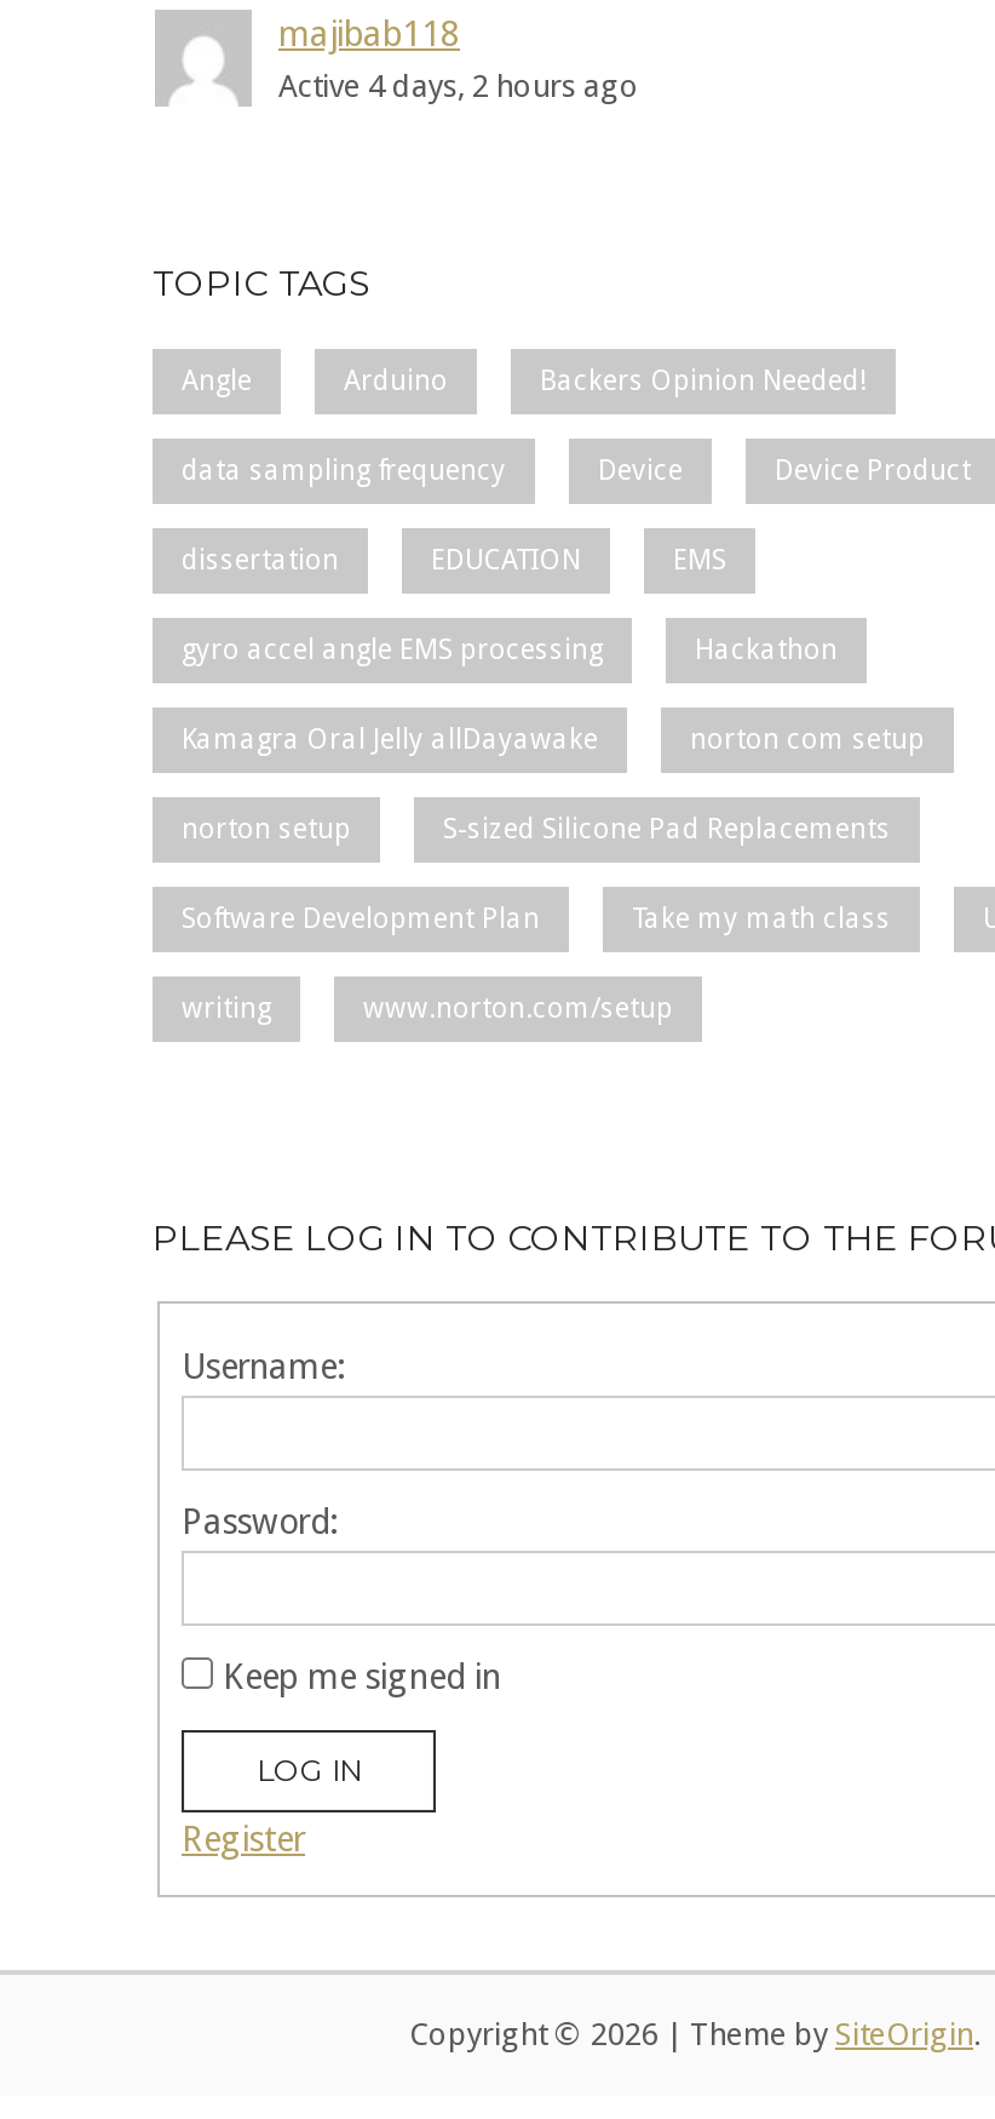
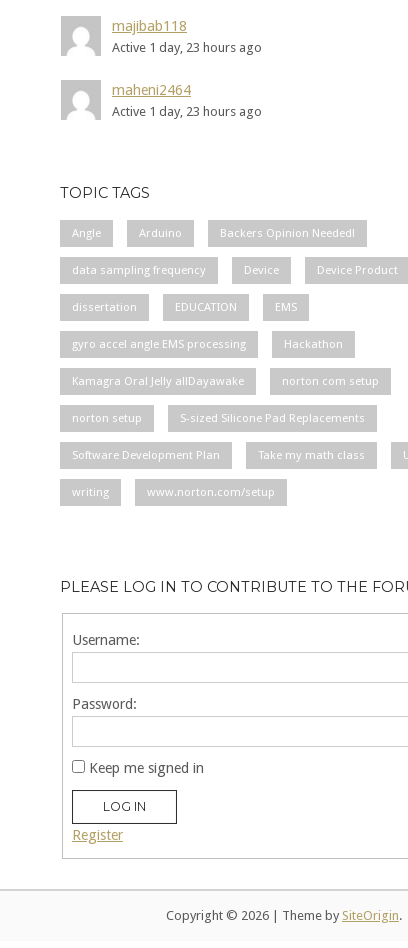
[278,69,639,105] Active 4 days, 2 hours ago -> [112,40,262,119] Active 1 day, 23 hours ago | maheni2464 | Active 1 day, 23 hours ago

